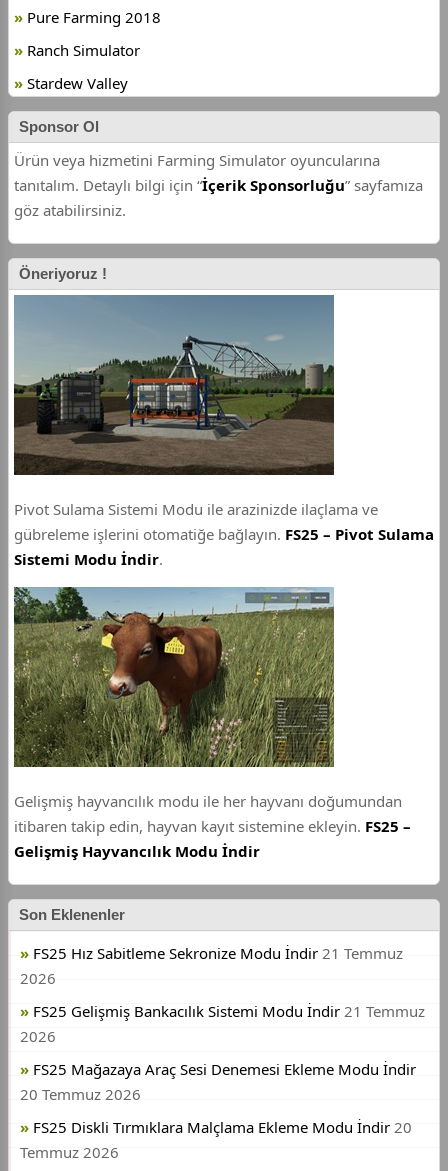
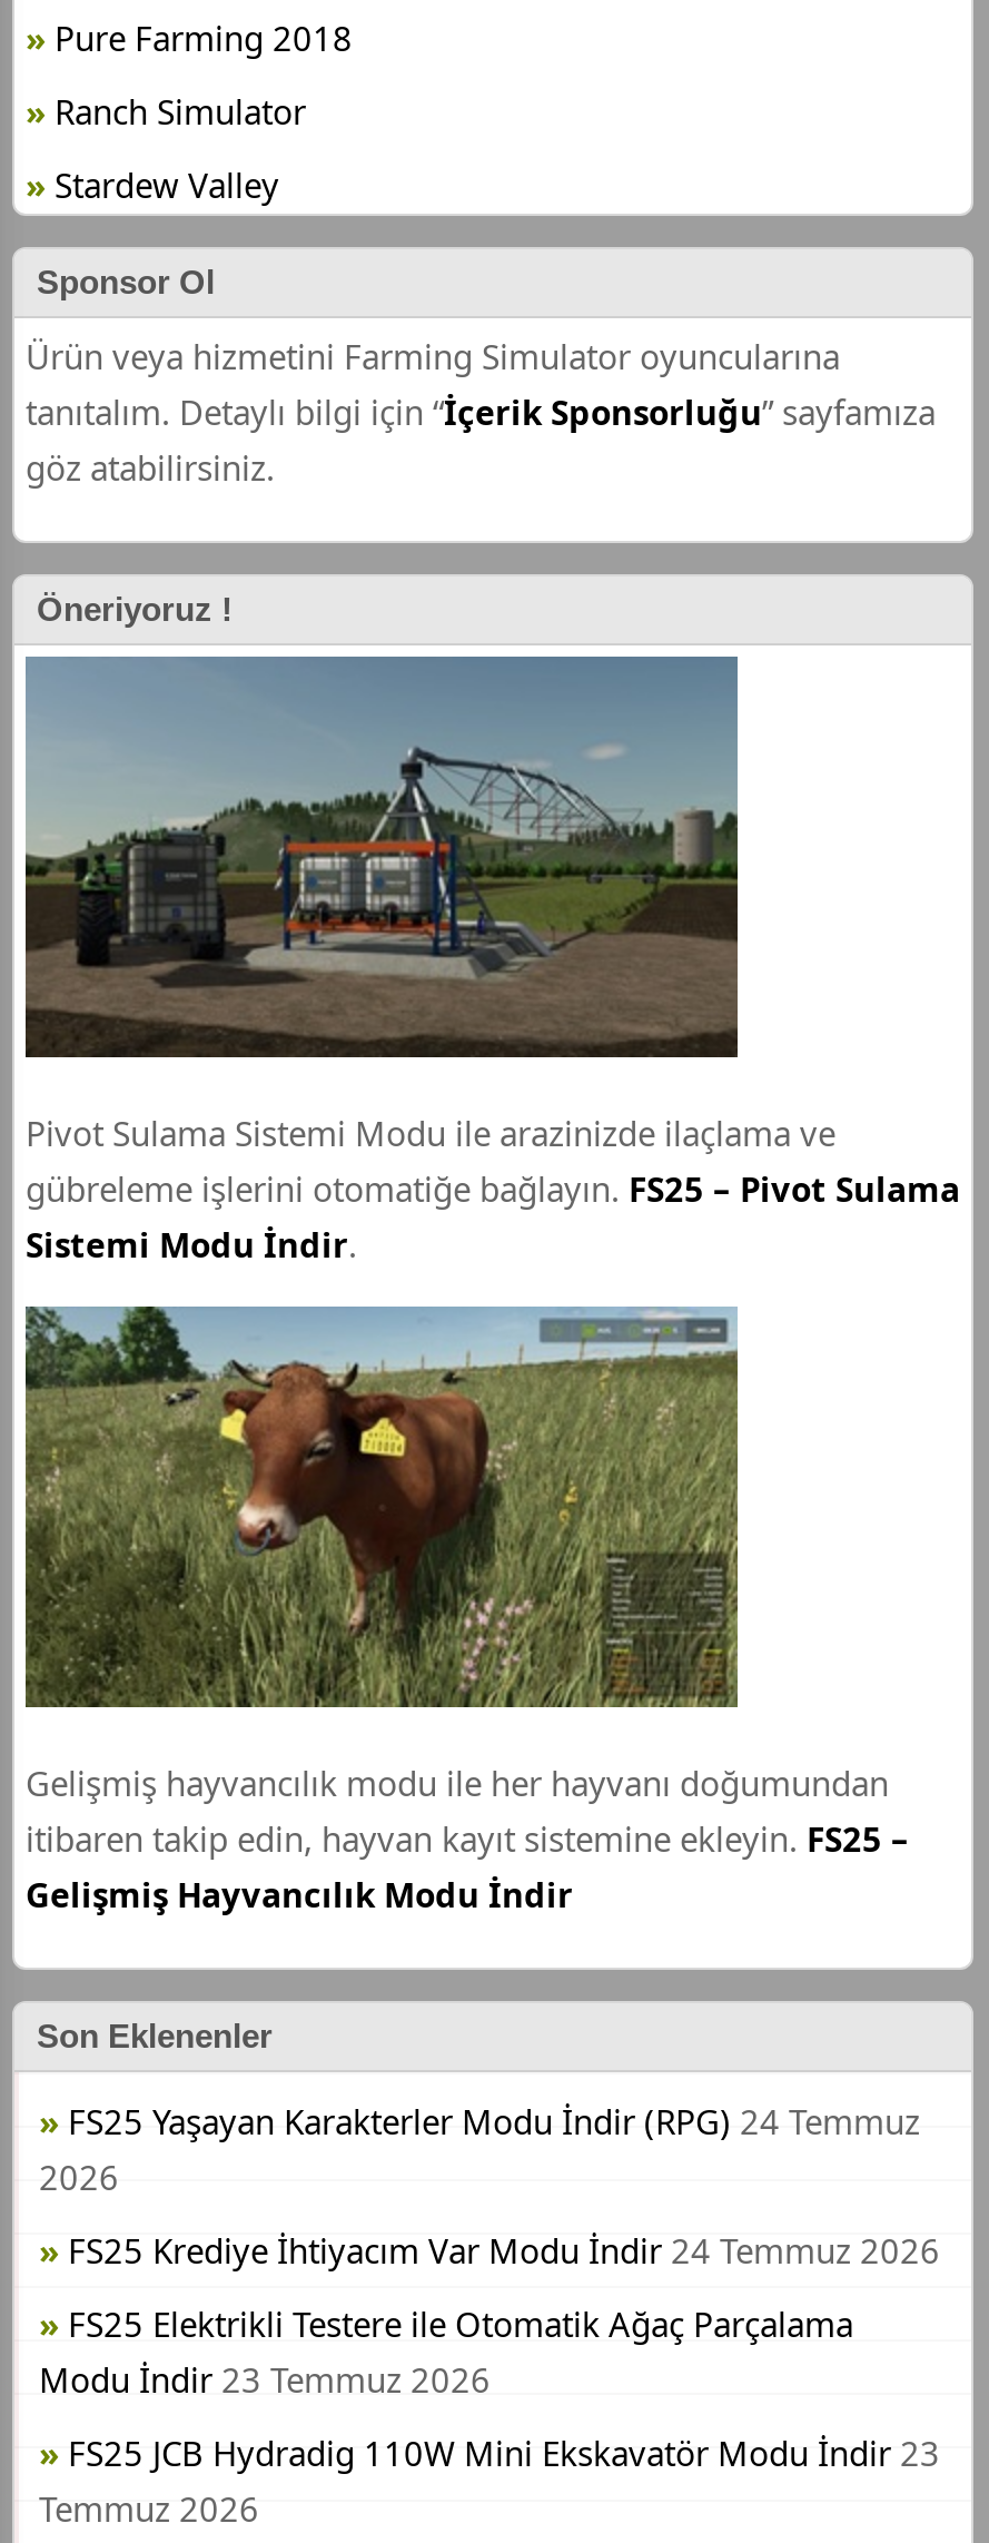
[33,943,403,963] FS25 Hız Sabitleme Sekronize Modu İndir 21 Temmuz -> [68,2098,920,2143] FS25 Yaşayan Karakterler Modu İndir (RPG) 24 Temmuz
[20,1001,425,1046] FS25 Gelişmiş Bankacılık Sistemi Modu İndir 21 Temmuz | 2026 -> [68,2227,940,2272] FS25 Krediye İhtiyacım Var Modu İndir 24 Temmuz 2026
[20,1059,416,1104] FS25 Mağazaya Araç Sesi Denemesi Ekleme Modu İndir | 20 Temmuz 2026 -> [39,2301,853,2401] FS25 Elektrikli Testere ile Otomatik Ağaç Parçalama | Modu İndir 23 Temmuz 2026
[33,1117,412,1137] FS25 Diskli Tırmıklara Malçlama Ekleme Modu İndir 20 -> [68,2430,940,2474] FS25 JCB Hydradig 110W Mini Ekskavatör Modu İndir 23

